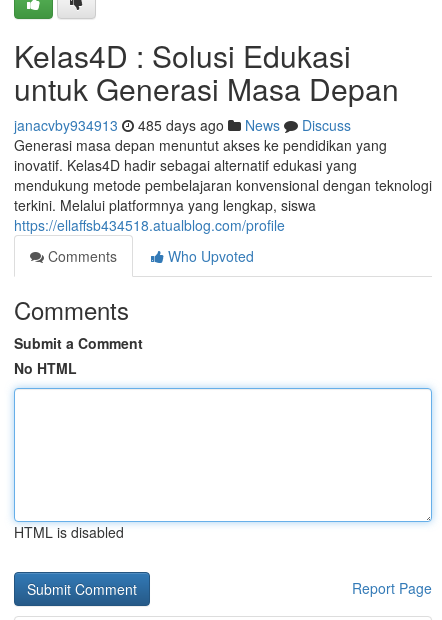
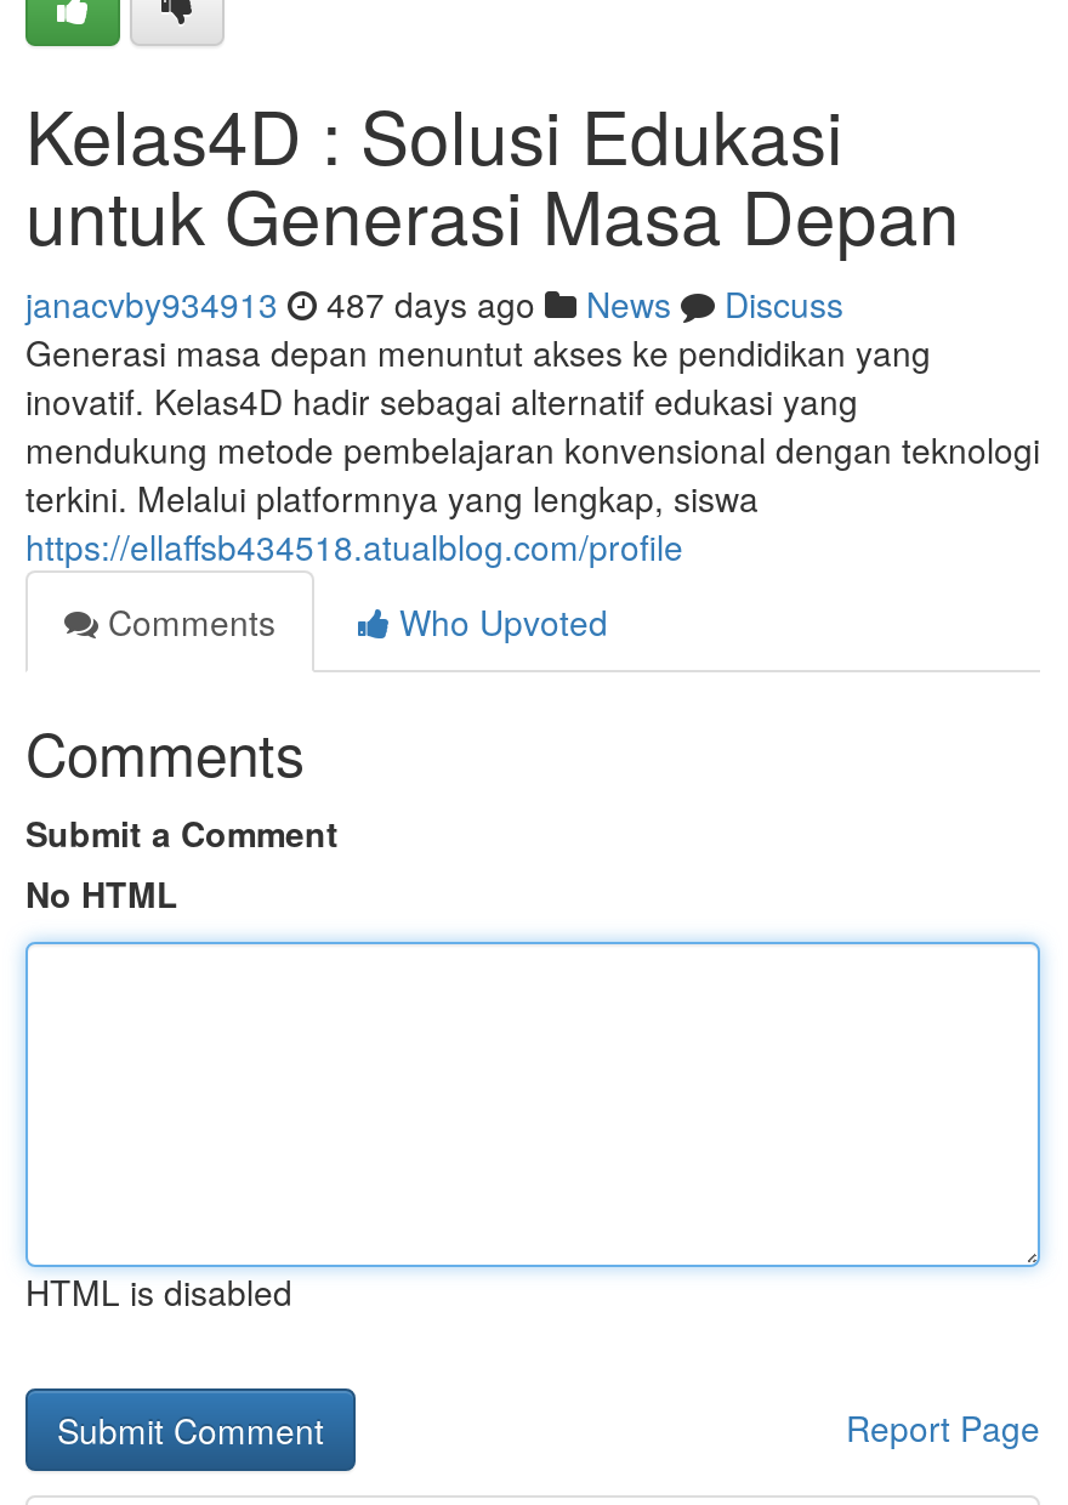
[14,115,351,135] janacvby934913 485 days ago News Discuss -> [25,279,843,328] janacvby934913 487 days ago News Discuss

